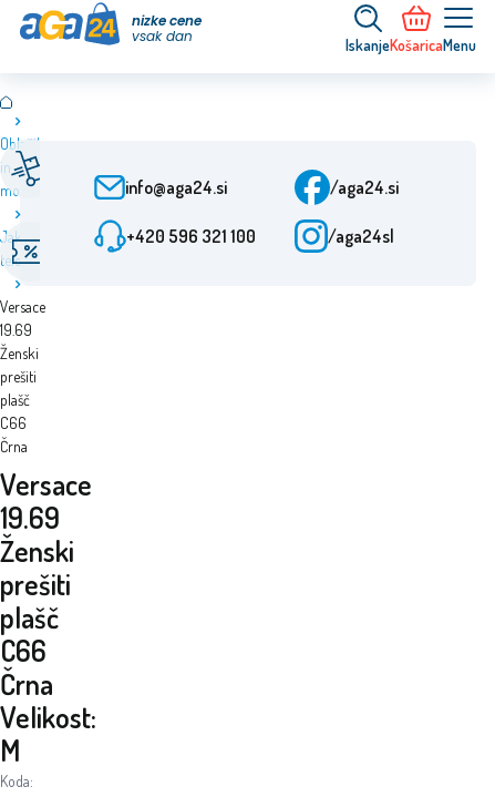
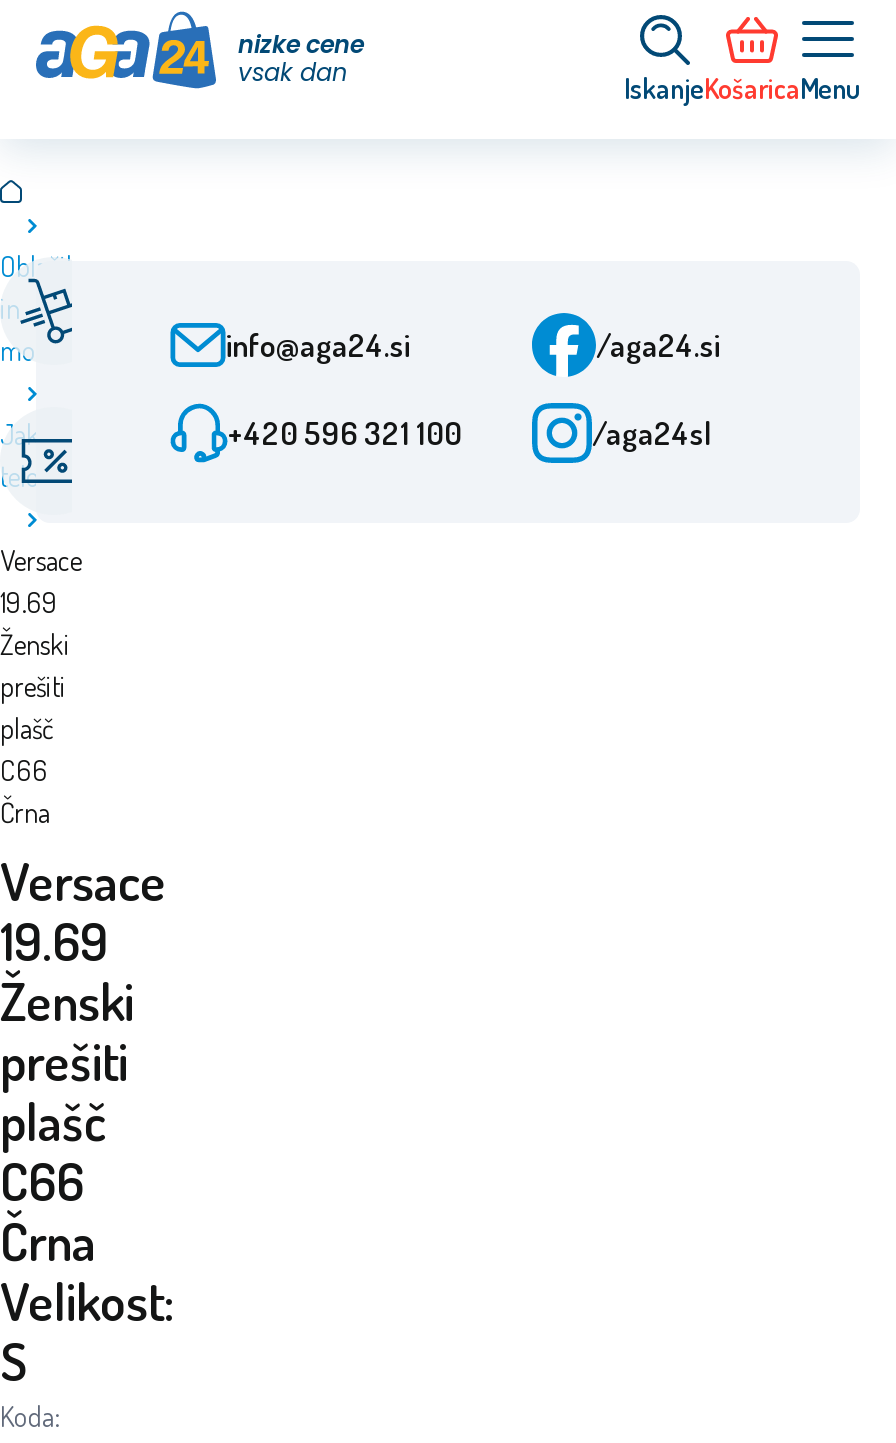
[0,732,20,768] M -> [0,1327,26,1393] S

